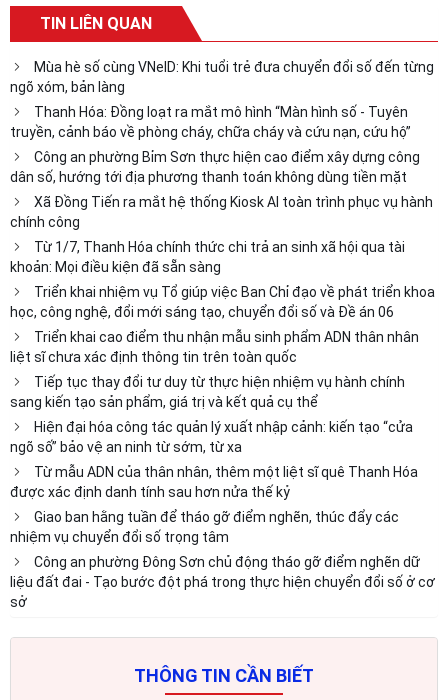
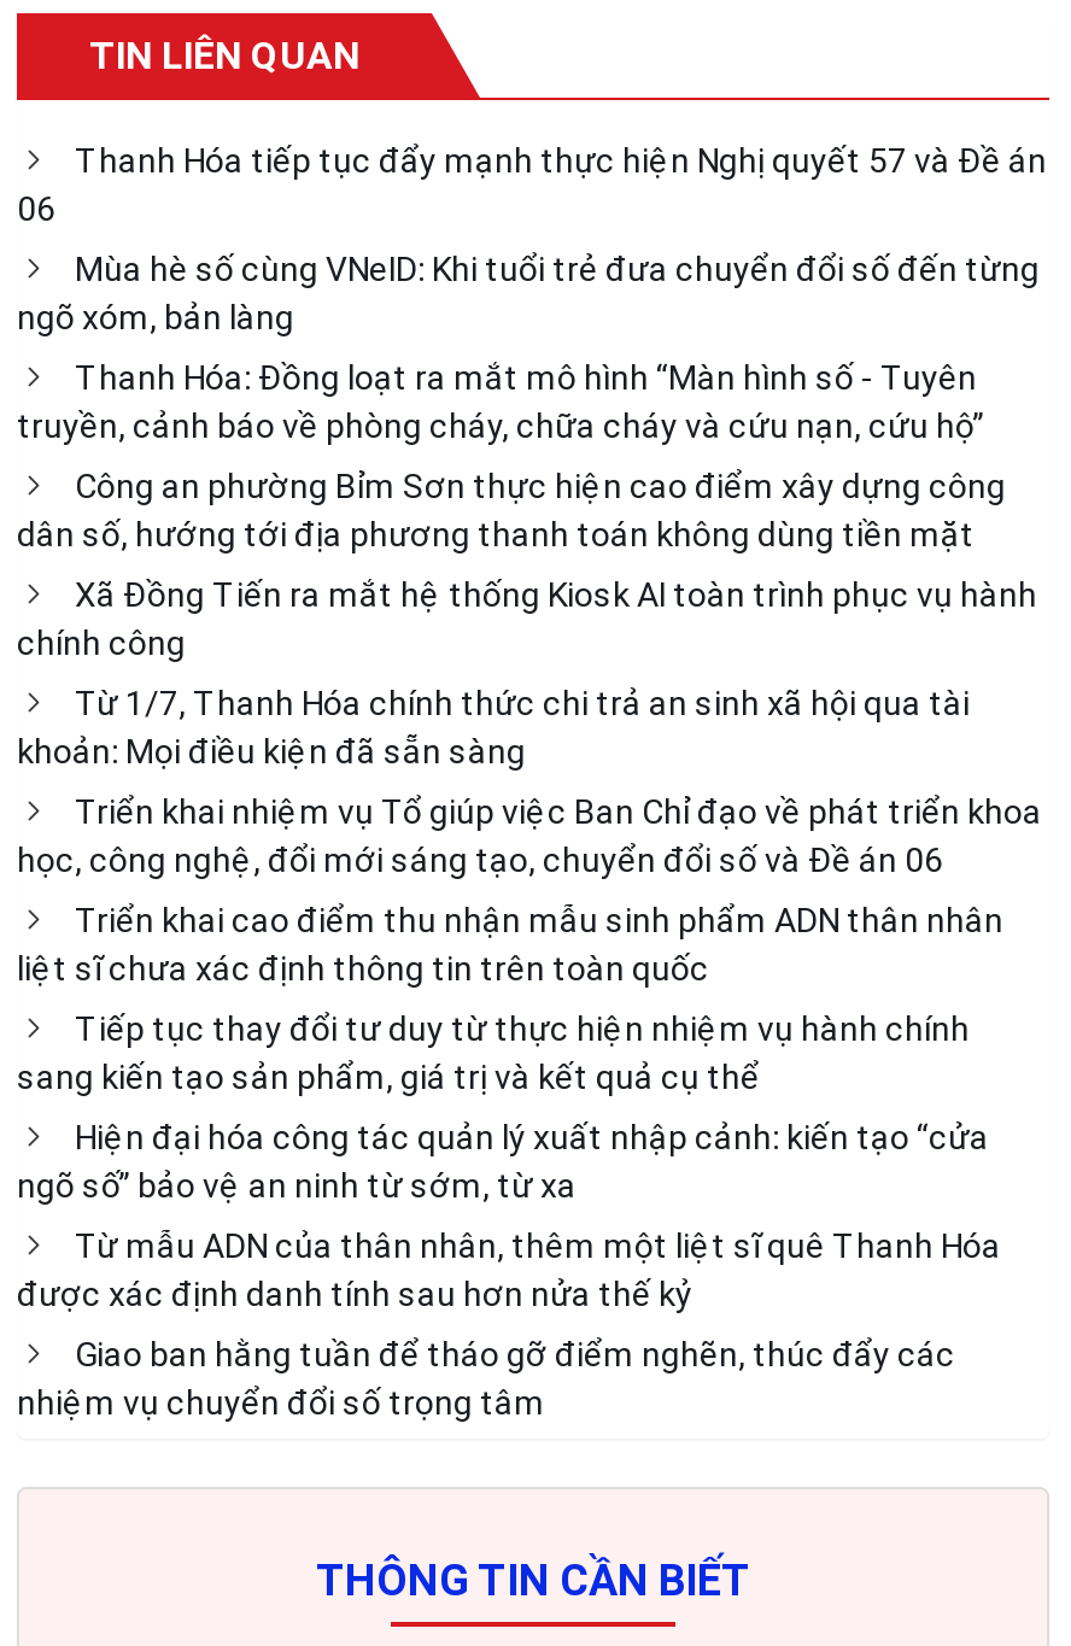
none -> [17,140,1047,227] Thanh Hóa tiếp tục đẩy mạnh thực hiện Nghị quyết 57 và Đề án | 06
moved [10,59,435,545] -> [17,249,1042,1421]: Mùa hè số cùng VNeID: Khi tuổi trẻ đưa chuyển đổi số đến từng | ngõ xóm, bản làng | Thanh Hóa: Đồng loạt ra mắt mô hình “Màn hình số - Tuyên | ... | Giao ban hằng tuần để tháo gỡ điểm nghẽn, thúc đẩy các | nhiệm vụ chuyển đổi số trọng tâm
[10,554,435,610] Công an phường Đông Sơn chủ động tháo gỡ điểm nghẽn dữ | liệu đất đai - Tạo bước đột phá trong thực hiện chuyển đổi số ở cơ | sở -> none

